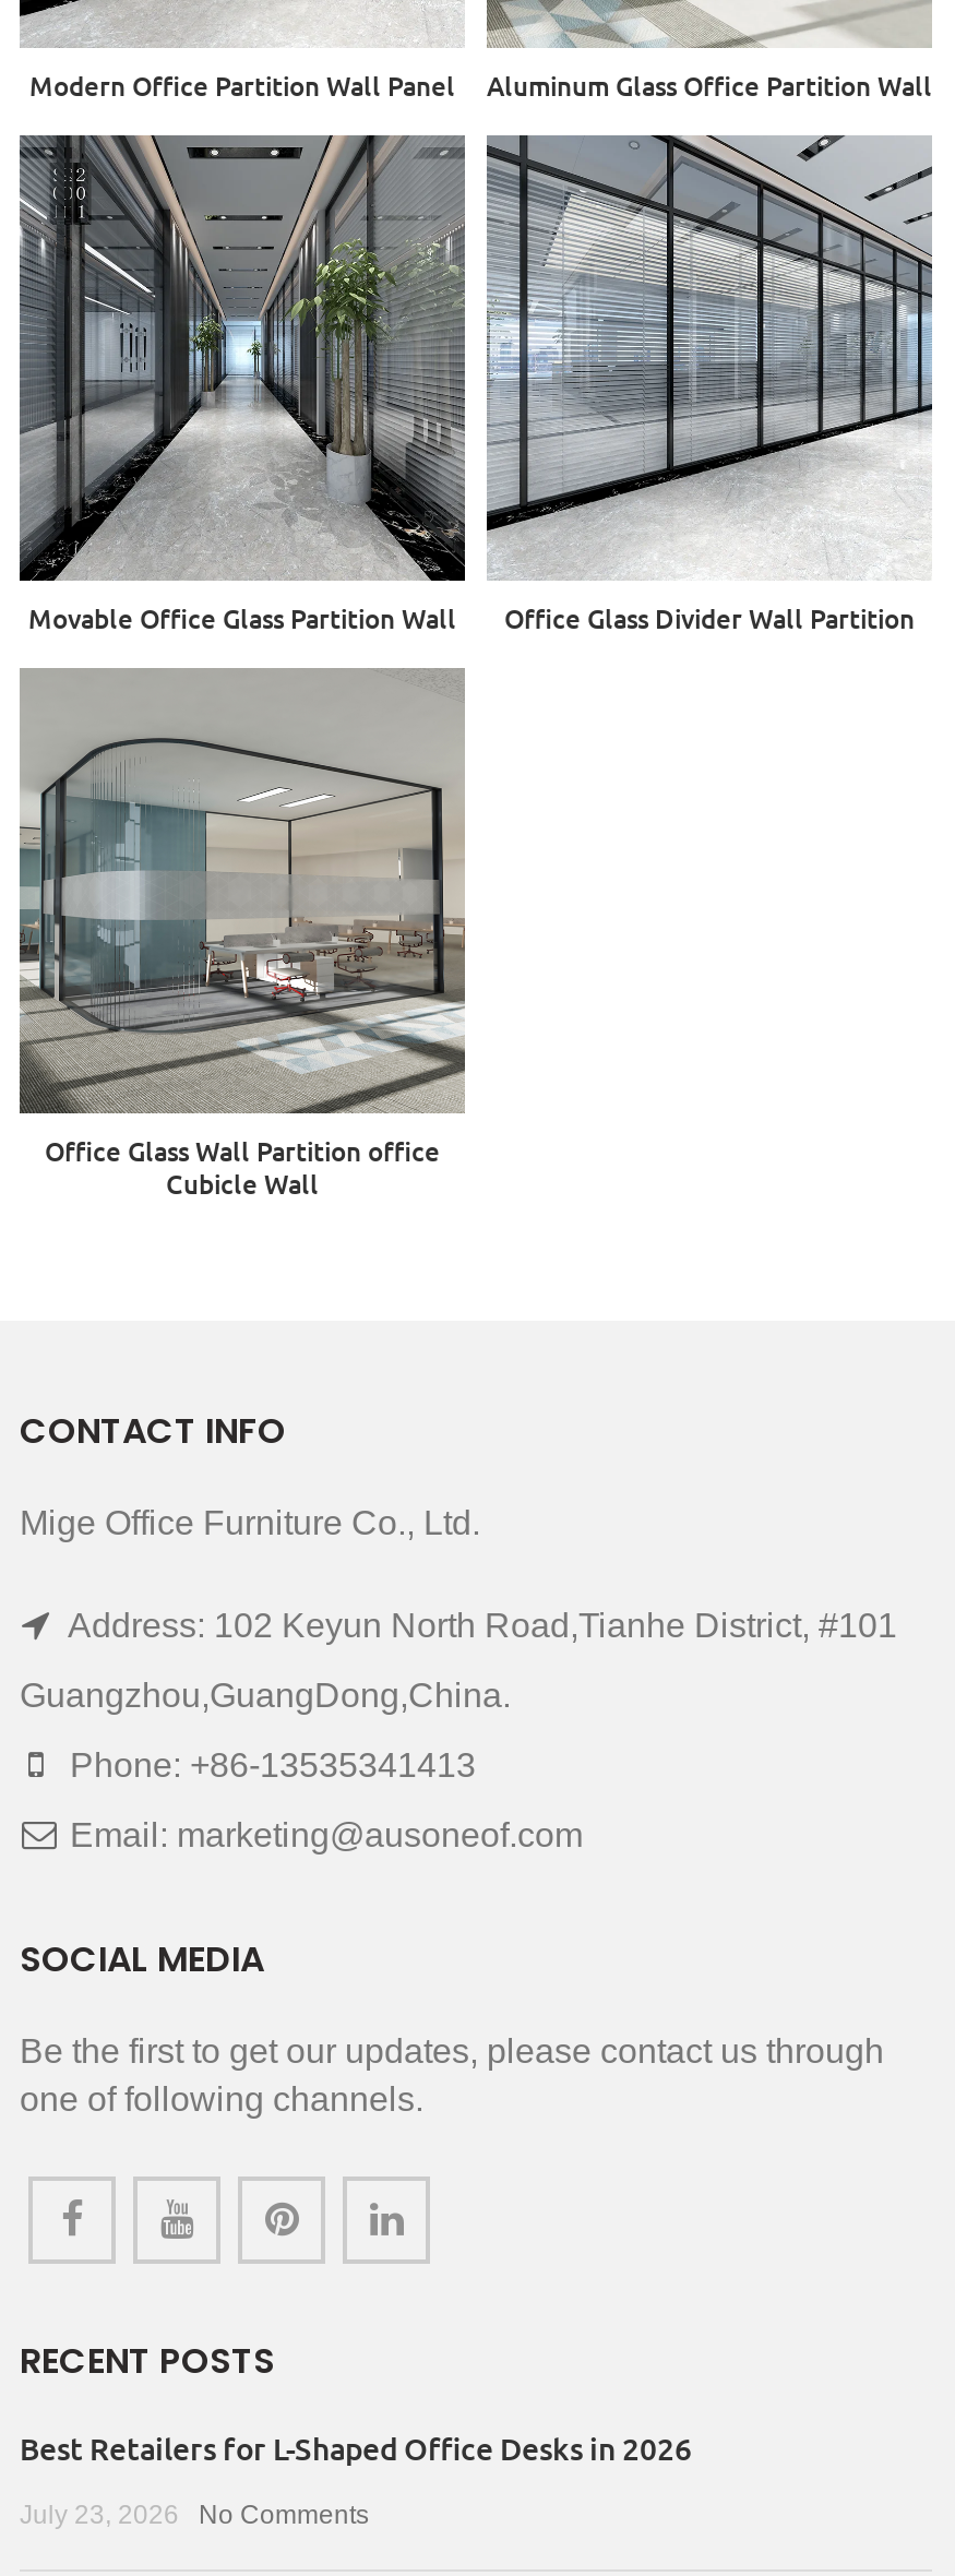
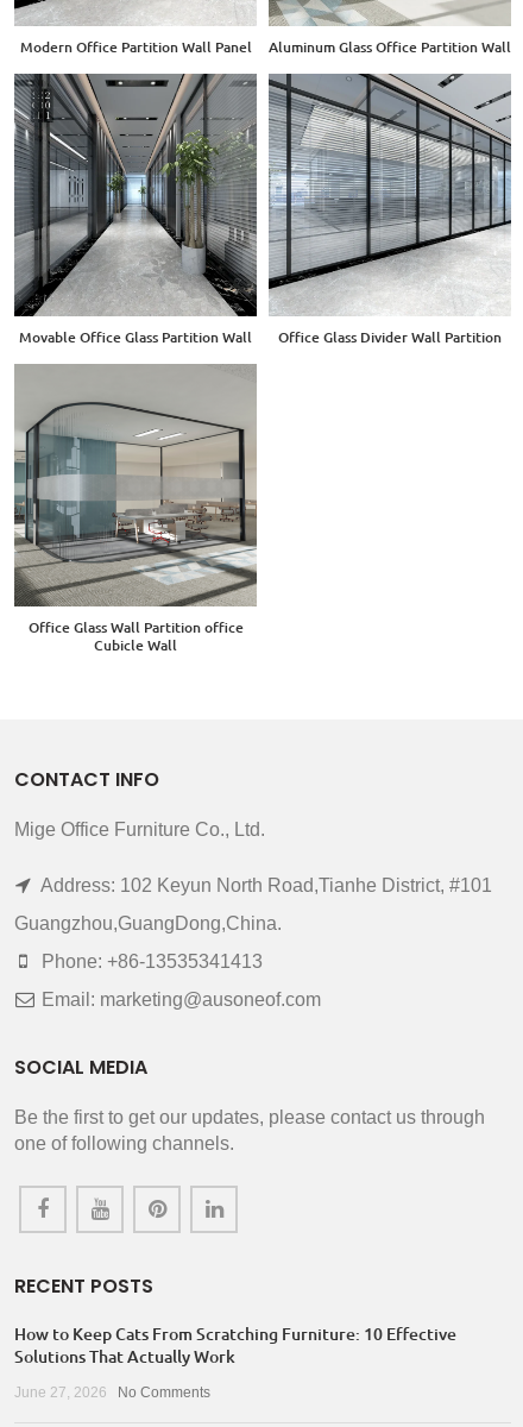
[20,2428,692,2469] Best Retailers for L-Shaped Office Desks in 2026 -> [14,1322,456,1368] How to Keep Cats From Scratching Furniture: 10 Effective | Solutions That Actually Work
[20,2500,369,2530] July 23, 2026 No Comments -> [14,1384,210,1401] June 27, 2026 No Comments

